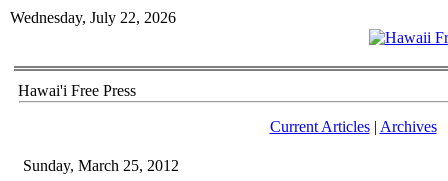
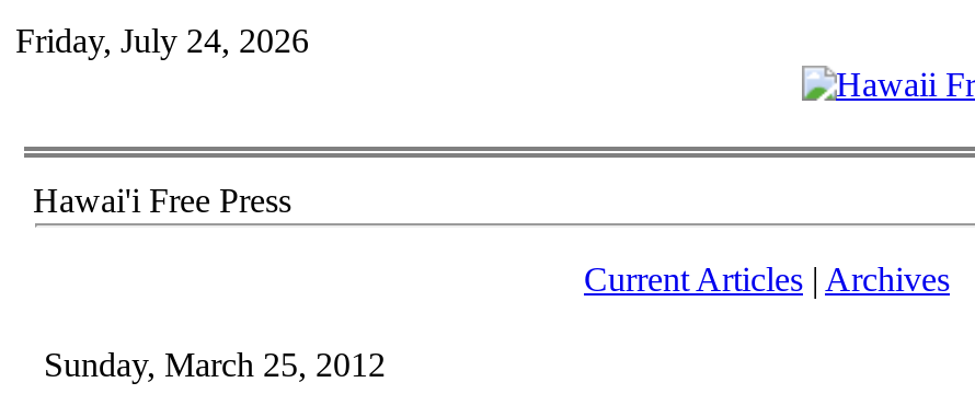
[10,9,176,26] Wednesday, July 22, 2026 -> [15,22,309,59] Friday, July 24, 2026

